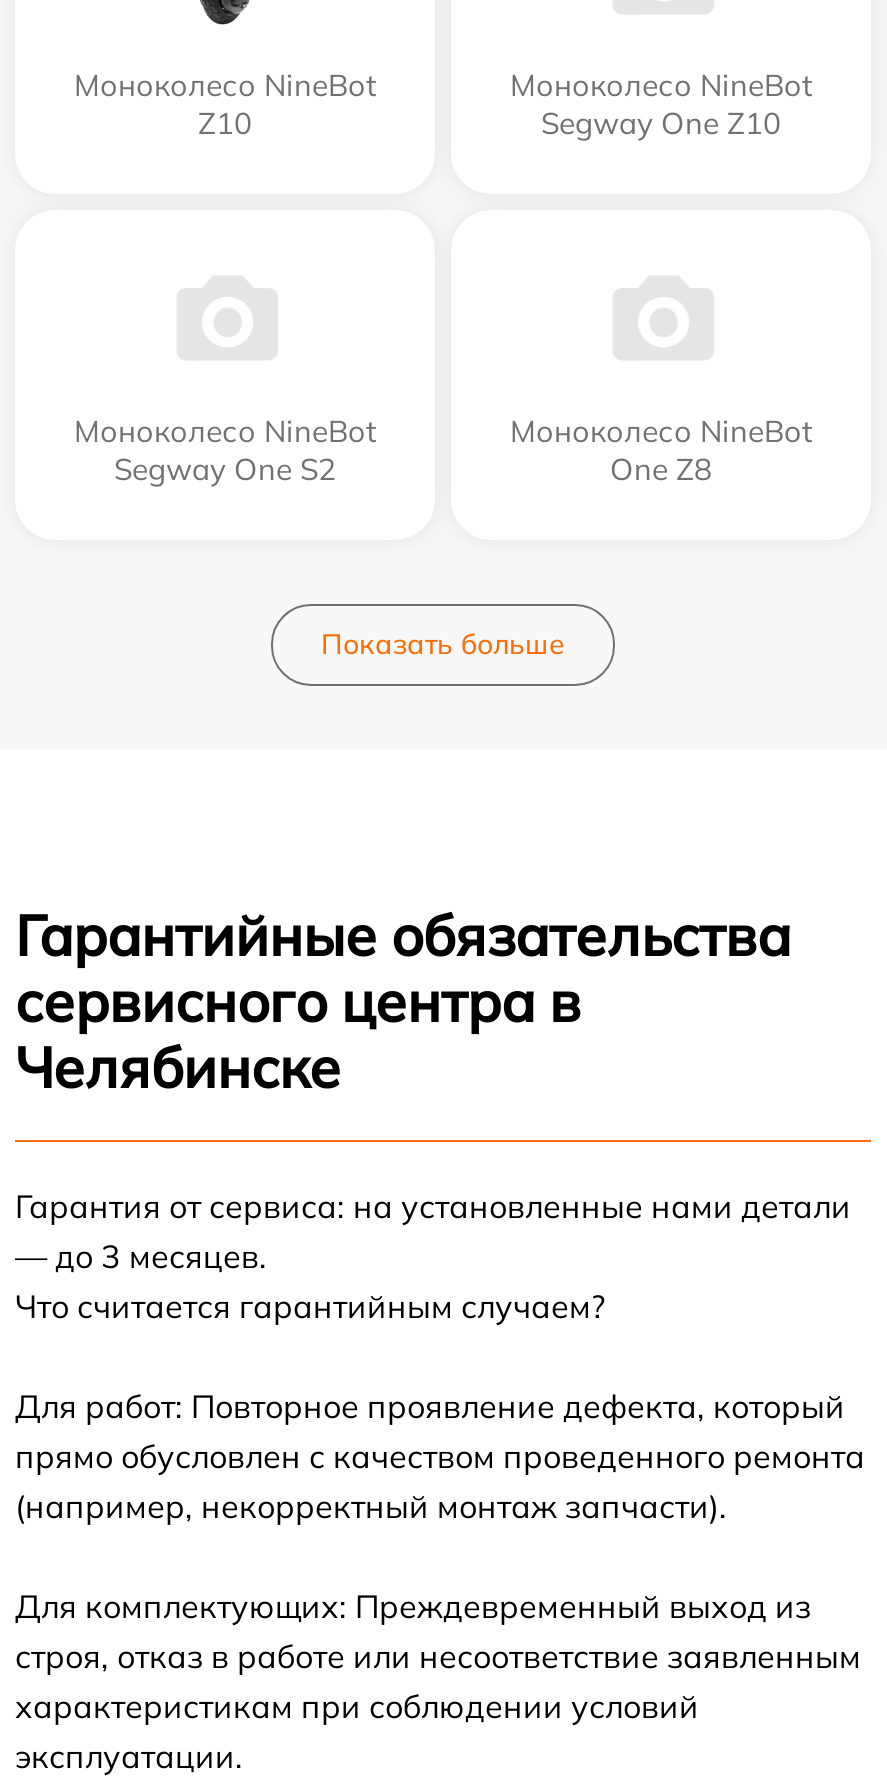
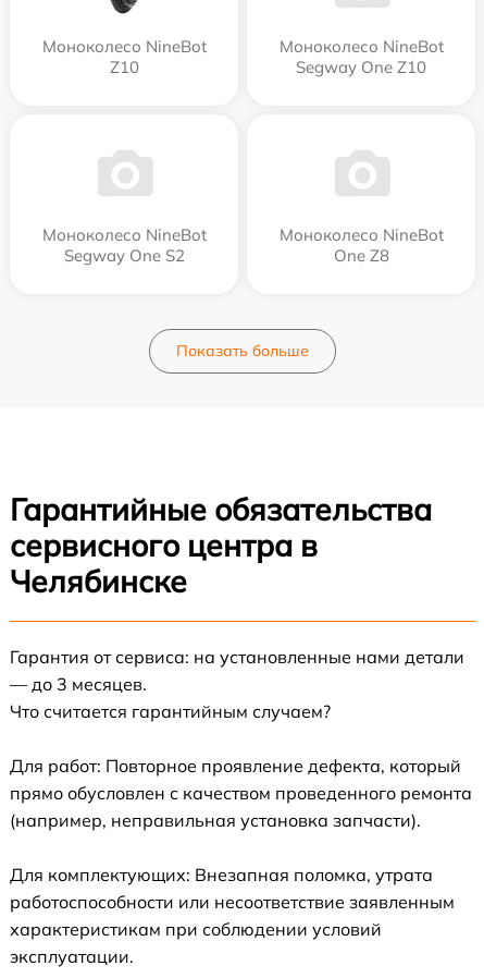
[15,1487,727,1527] (например, некорректный монтаж запчасти). -> [10,810,421,831] (например, неправильная установка запчасти).
[15,1587,861,1677] Для комплектующих: Преждевременный выход из | строя, отказ в работе или несоответствие заявленным -> [10,864,455,913] Для комплектующих: Внезапная поломка, утрата | работоспособности или несоответствие заявленным

